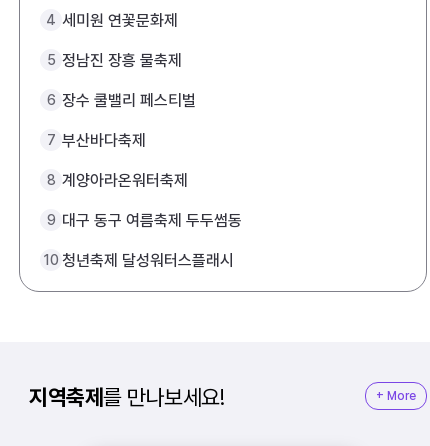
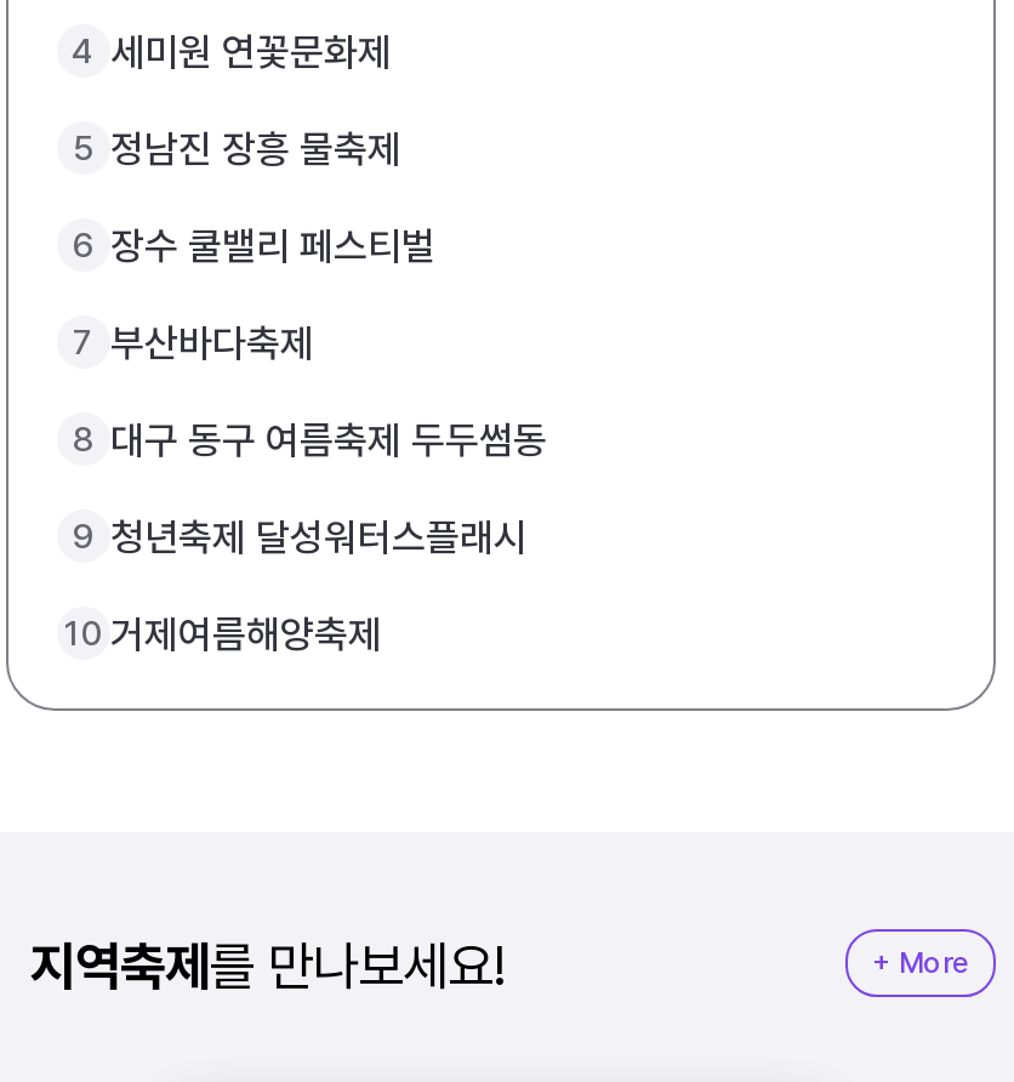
[46,171,188,190] 8 계양아라온워터축제 -> [73,417,547,463] 8 대구 동구 여름축제 두두썸동
[46,211,242,230] 9 대구 동구 여름축제 두두썸동 -> [73,514,528,560] 9 청년축제 달성워터스플래시
[43,251,234,270] 10 청년축제 달성워터스플래시 -> [64,611,382,657] 10 거제여름해양축제

